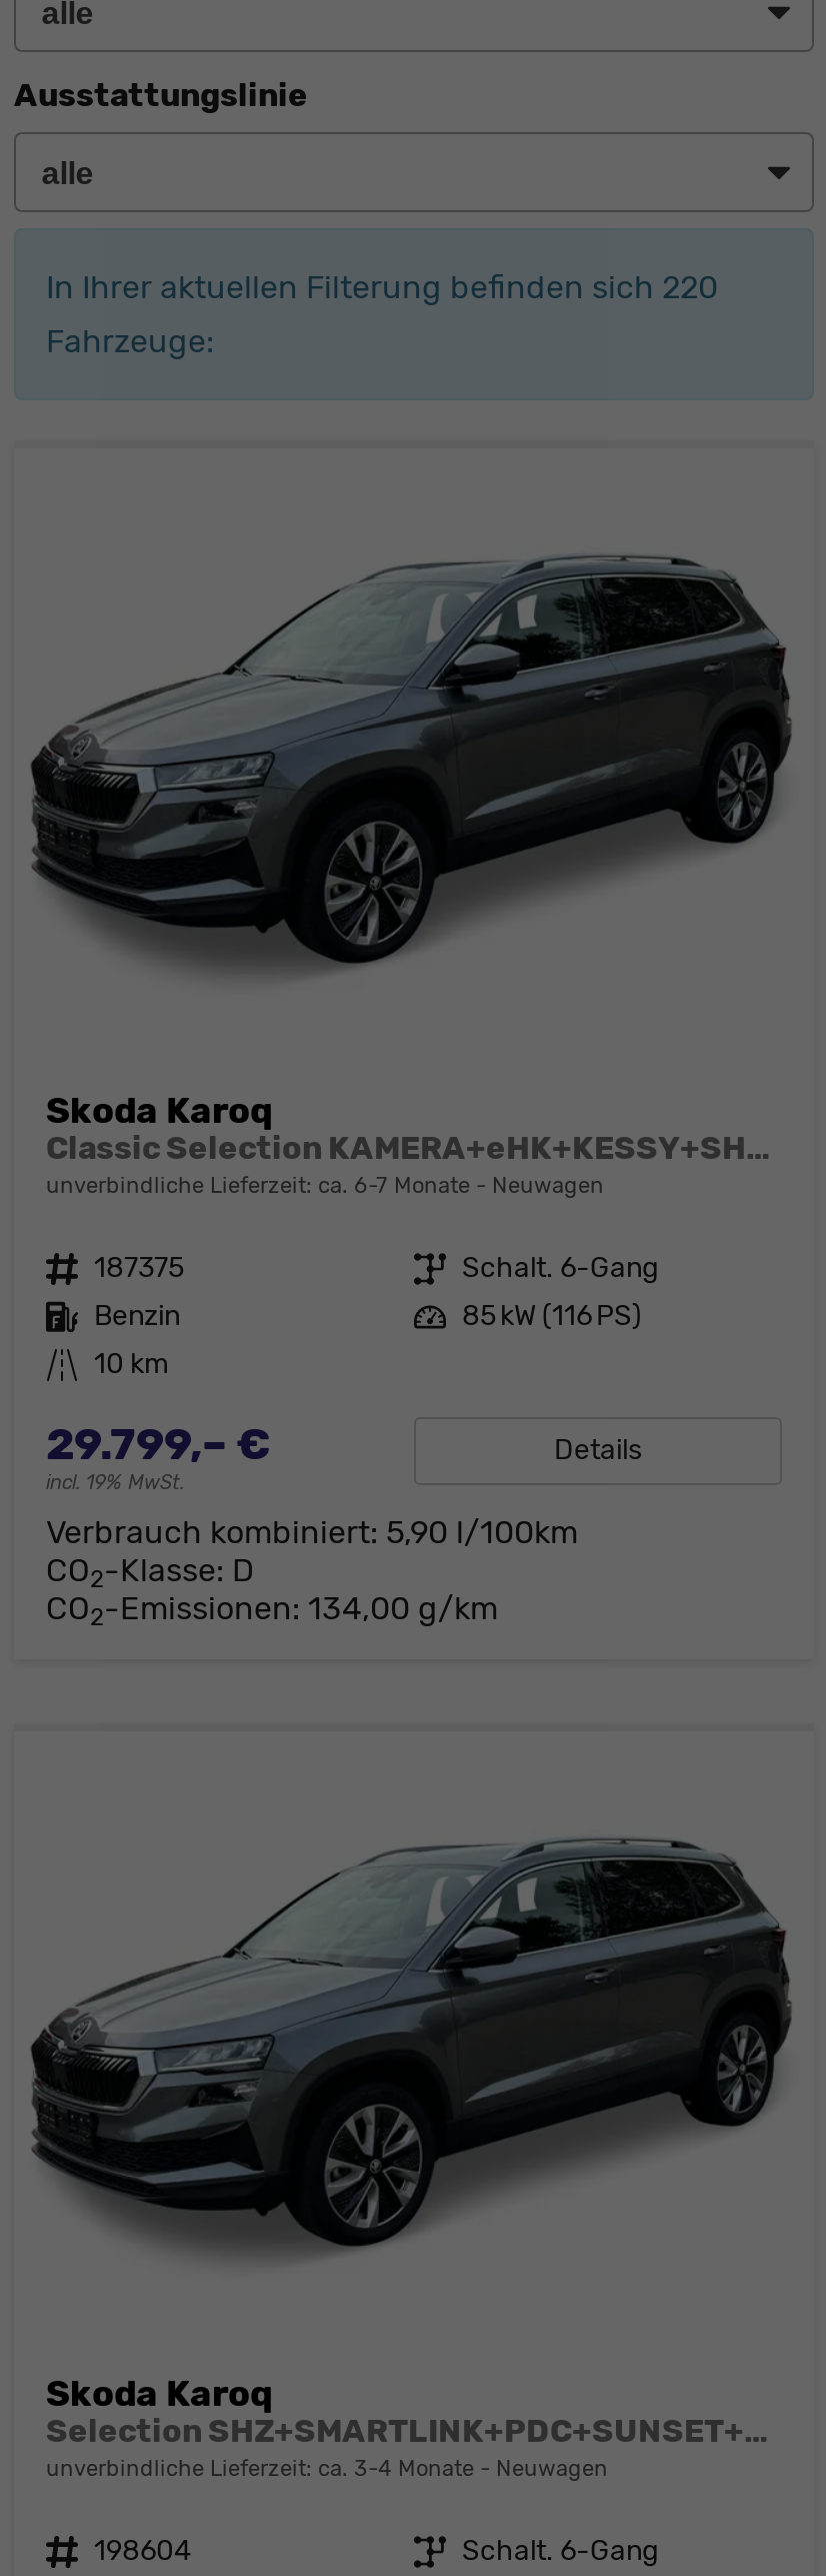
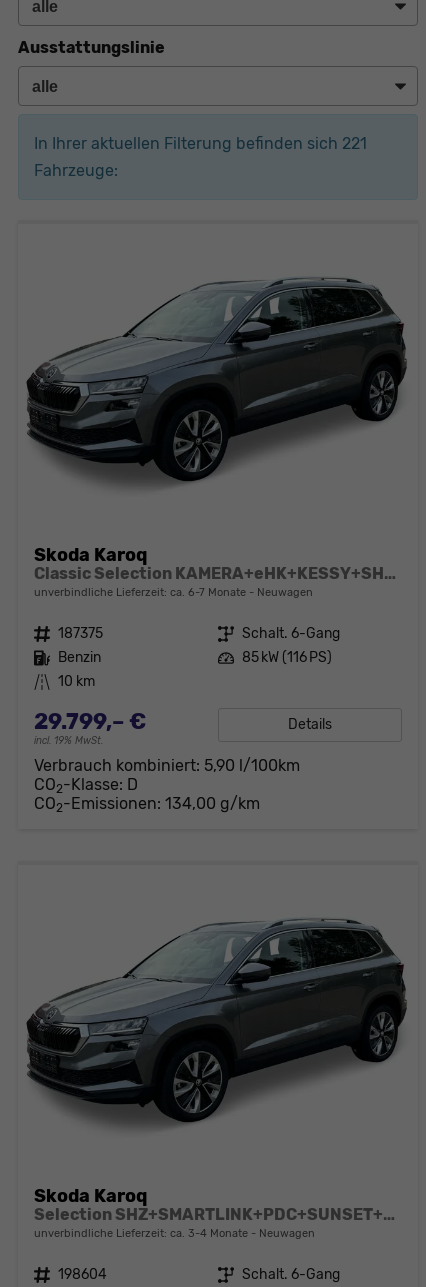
[46,267,718,305] In Ihrer aktuellen Filterung befinden sich 220 -> [34,134,367,153] In Ihrer aktuellen Filterung befinden sich 221

